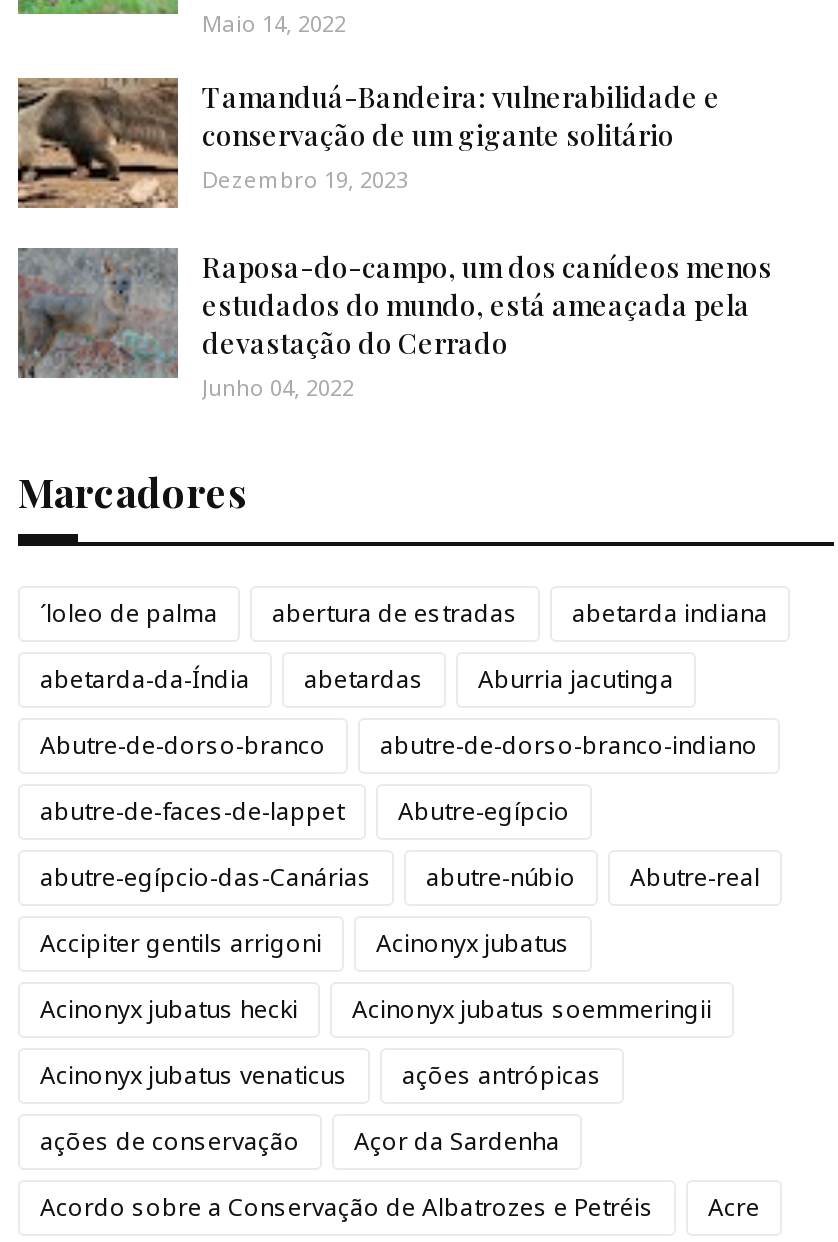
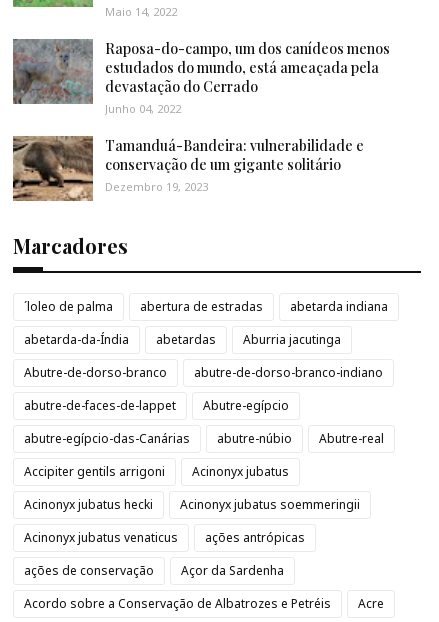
moved [16,76,720,208] -> [12,135,364,202]: [image] | Tamanduá-Bandeira: vulnerabilidade e | conservação de um gigante solitário | Dezembro 19, 2023
moved [14,246,772,402] -> [11,38,390,116]: [image] | Raposa-do-campo, um dos canídeos menos | estudados do mundo, está ameaçada pela | devastação do Cerrado | Junho 04, 2022

